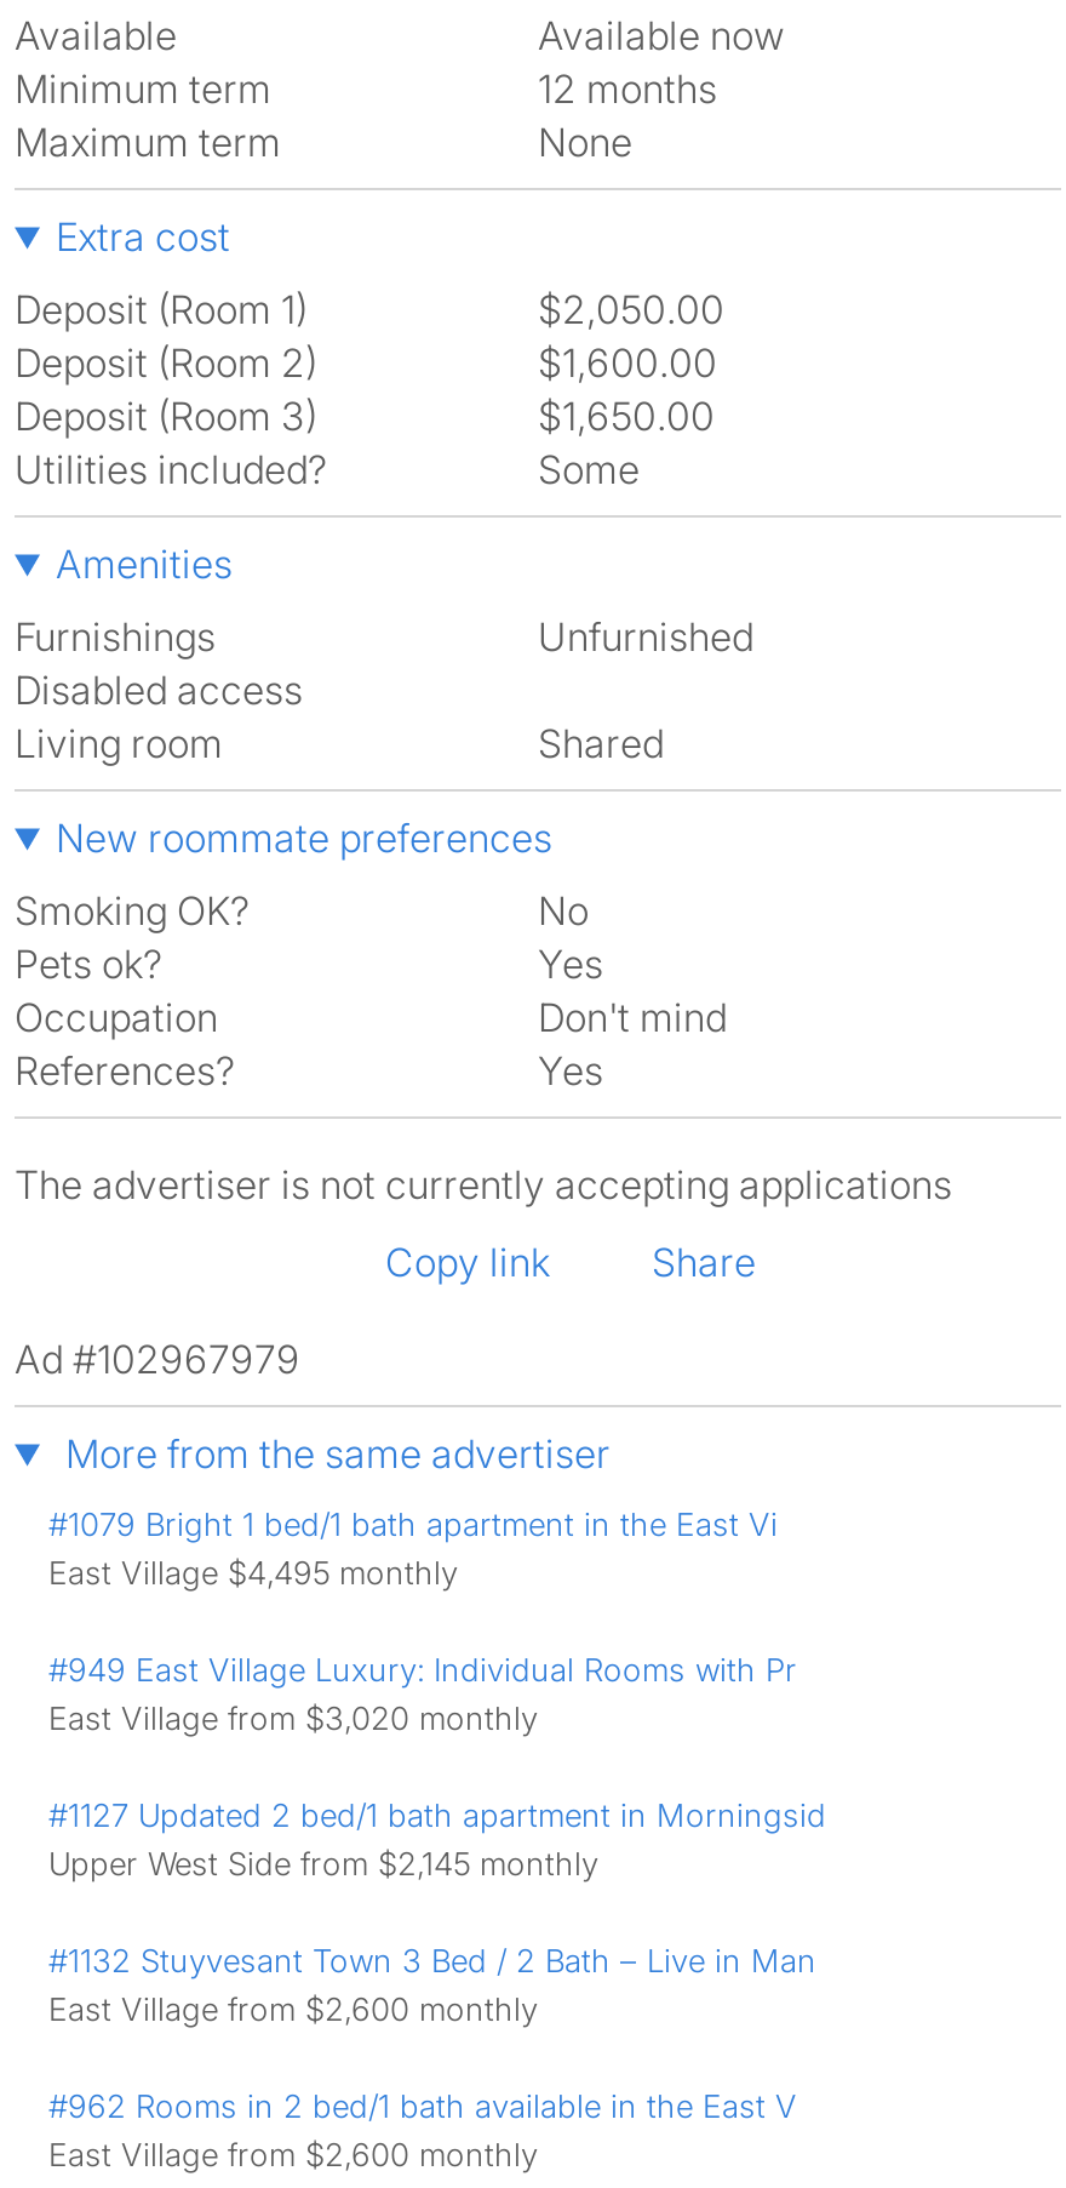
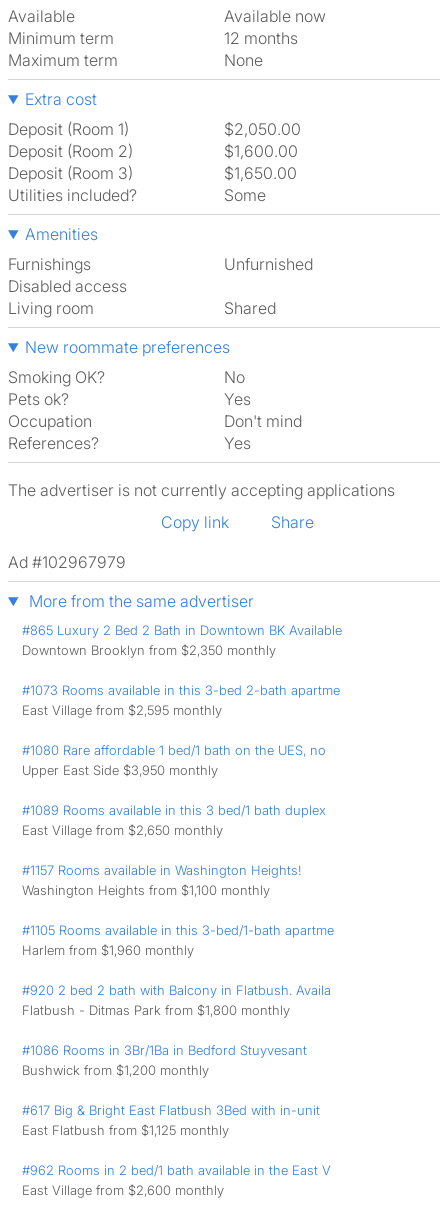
[48,1504,826,2028] #1079 Bright 1 bed/1 bath apartment in the East Vi | East Village $4,495 monthly | #949 East Village Luxury: Individual Rooms with Pr | East Village from $3,020 monthly | #1127 Updated 2 bed/1 bath apartment in Morningsid | Upper West Side from $2,145 monthly | #1132 Stuyvesant Town 3 Bed / 2 Bath – Live in Man | East Village from $2,600 monthly -> [22,622,342,1138] #865 Luxury 2 Bed 2 Bath in Downtown BK Available | Downtown Brooklyn from $2,350 monthly | #1073 Rooms available in this 3-bed 2-bath apartme | East Village from $2,595 monthly | #1080 Rare affordable 1 bed/1 bath on the UES, no | Upper East Side $3,950 monthly | #1089 Rooms available in this 3 bed/1 bath duplex | East Village from $2,650 monthly | #1157 Rooms available in Washington Heights! | Washington Heights from $1,100 monthly | #1105 Rooms available in this 3-bed/1-bath apartme | Harlem from $1,960 monthly | #920 2 bed 2 bath with Balcony in Flatbush. Availa | Flatbush - Ditmas Park from $1,800 monthly | #1086 Rooms in 3Br/1Ba in Bedford Stuyvesant | Bushwick from $1,200 monthly | #617 Big & Bright East Flatbush 3Bed with in-unit | East Flatbush from $1,125 monthly

